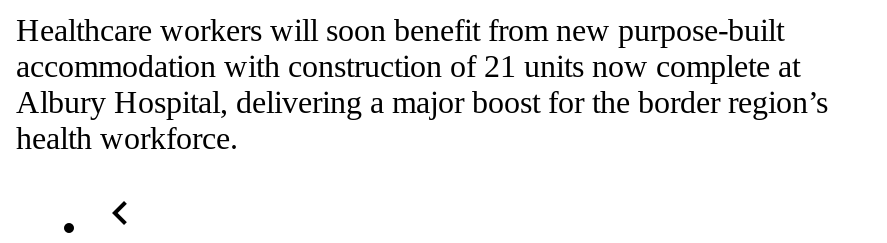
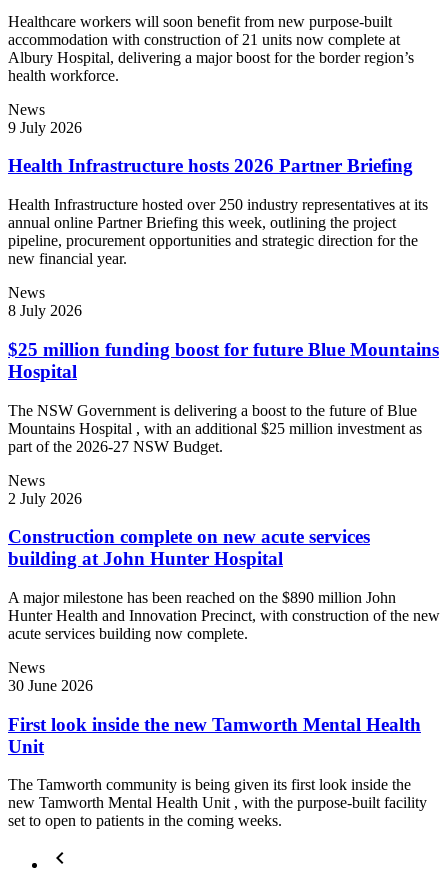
none -> [8,101,440,829] News | 9 July 2026 | Health Infrastructure hosts 2026 Partner Briefing | Health Infrastructure hosted over 250 industry representatives at its | annual online Partner Briefing this week, outlining the project | pipeline, procurement opportunities and strategic direction for the | new financial year. | News | 8 July 2026 | $25 million funding boost for future Blue Mountains | Hospital | The NSW Government is delivering a boost to the future of Blue | Mountains Hospital , with an additional $25 million investment as | part of the 2026-27 NSW Budget. | News | 2 July 2026 | Construction complete on new acute services | building at John Hunter Hospital | A major milestone has been reached on the $890 million John | Hunter Health and Innovation Precinct, with construction of the new | acute services building now complete. | News | 30 June 2026 | First look inside the new Tamworth Mental Health | Unit | The Tamworth community is being given its first look inside the | new Tamworth Mental Health Unit , with the purpose-built facility | set to open to patients in the coming weeks.

